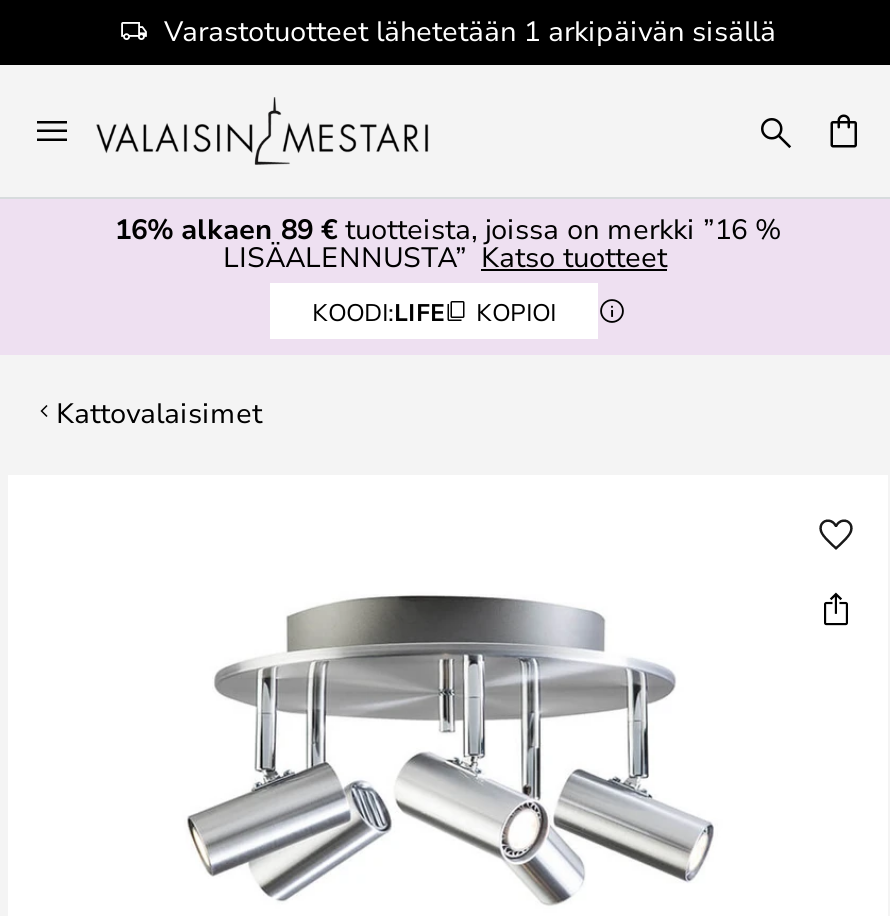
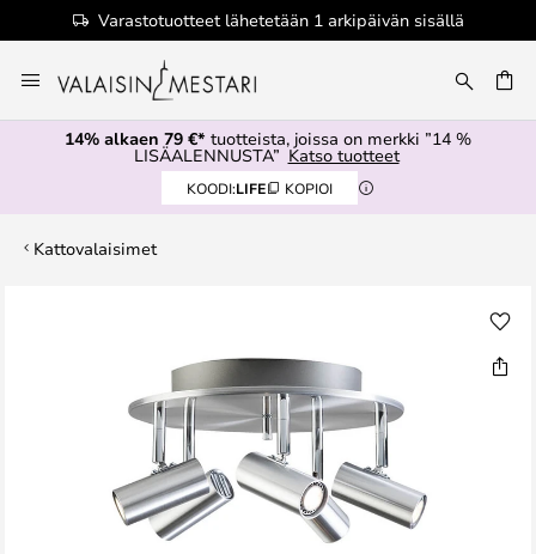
[115,209,781,247] 16% alkaen 89 €tuotteista, joissa on merkki ”16 % -> [65,127,471,150] 14% alkaen 79 €* tuotteista, joissa on merkki ”14 %

